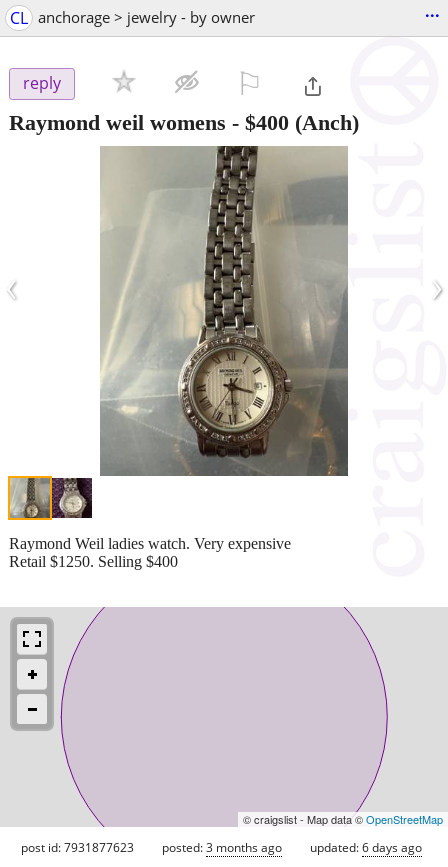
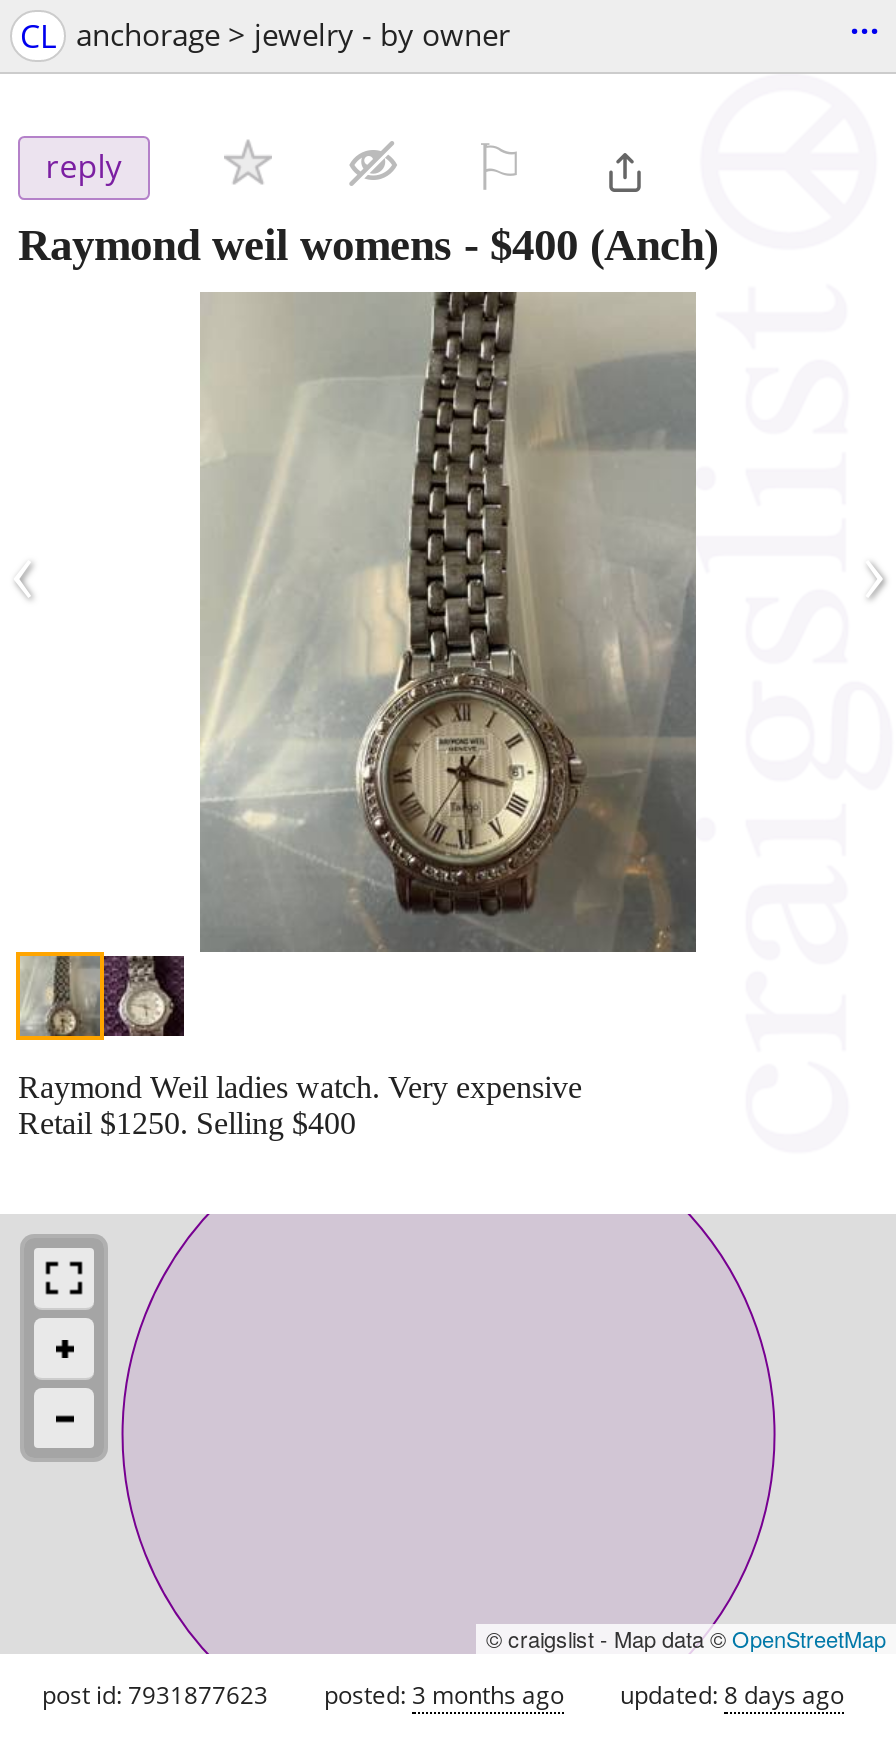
[310,839,422,856] updated: 6 days ago -> [620,1678,844,1712] updated: 8 days ago

